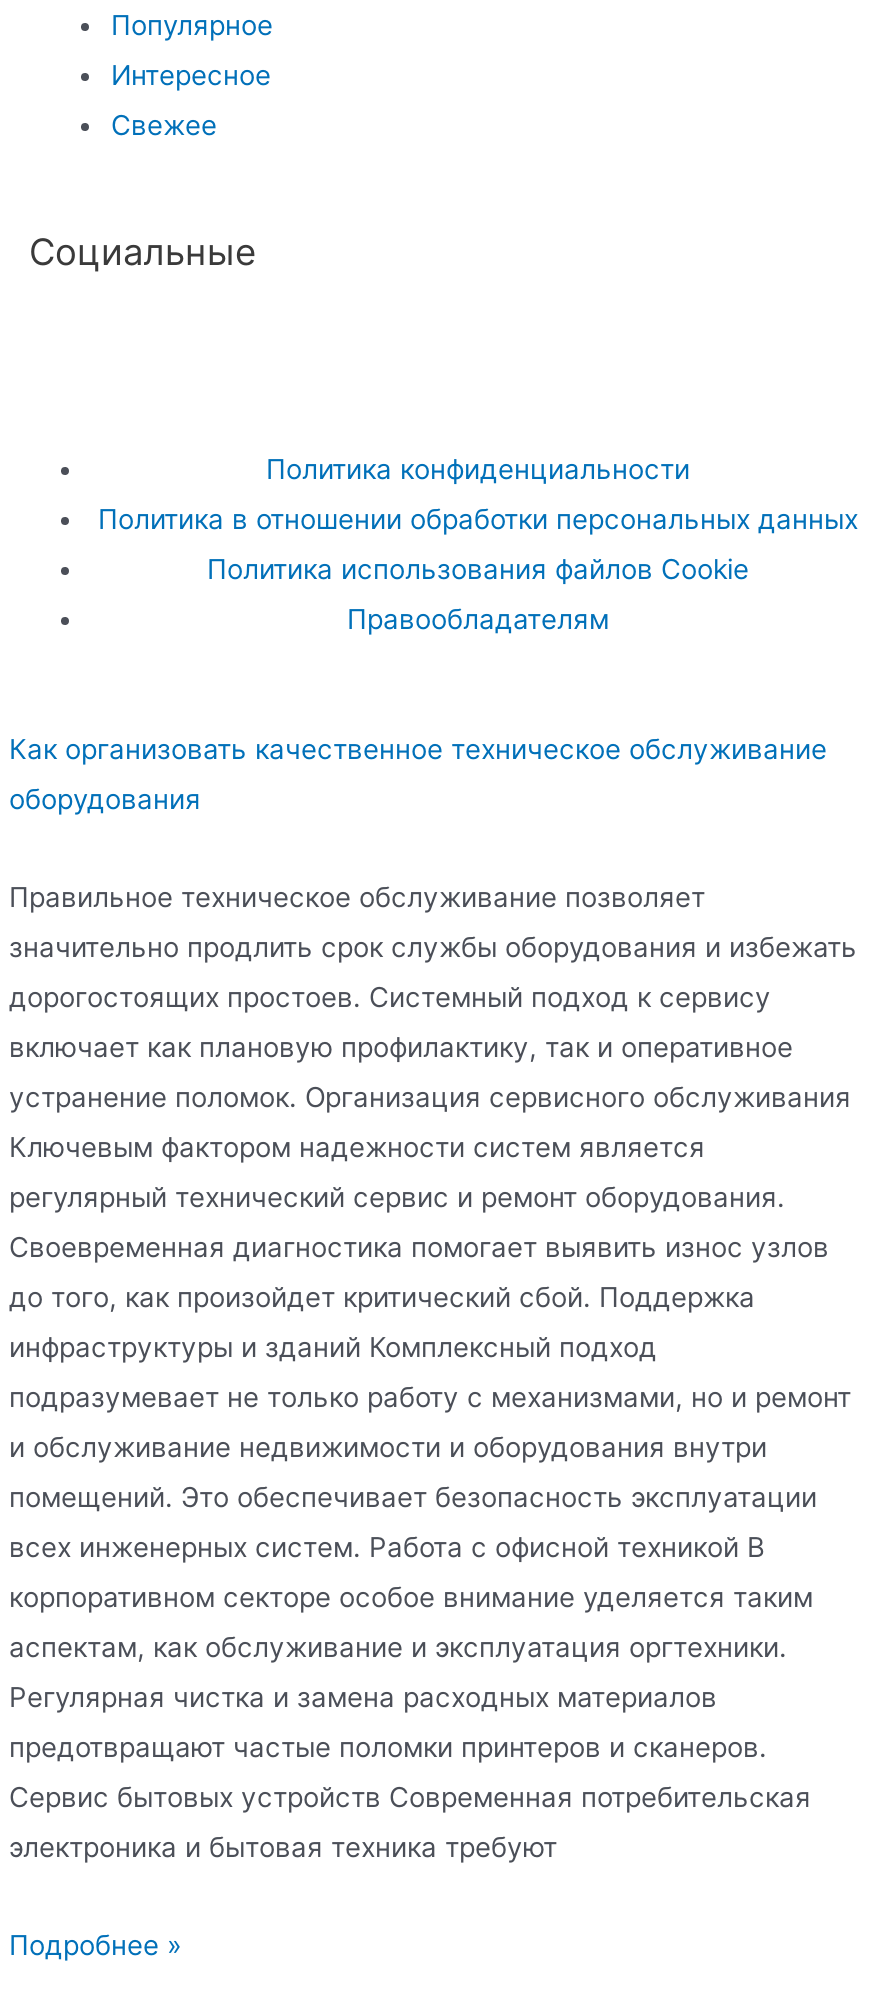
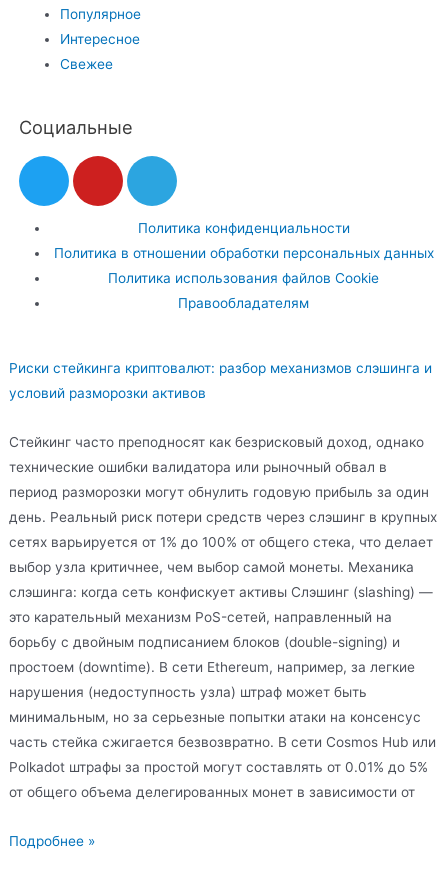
none -> [18,155,178,207] [image]
[9,733,857,1863] Как организовать качественное техническое обслуживание | оборудования | Правильное техническое обслуживание позволяет | значительно продлить срок службы оборудования и избежать | дорогостоящих простоев. Системный подход к сервису | включает как плановую профилактику, так и оперативное | устранение поломок. Организация сервисного обслуживания | Ключевым фактором надежности систем является | регулярный технический сервис и ремонт оборудования. | Своевременная диагностика помогает выявить износ узлов | до того, как произойдет критический сбой. Поддержка | инфраструктуры и зданий Комплексный подход | подразумевает не только работу с механизмами, но и ремонт | и обслуживание недвижимости и оборудования внутри | помещений. Это обеспечивает безопасность эксплуатации | всех инженерных систем. Работа с офисной техникой В | корпоративном секторе особое внимание уделяется таким | аспектам, как обслуживание и эксплуатация оргтехники. | Регулярная чистка и замена расходных материалов | предотвращают частые поломки принтеров и сканеров. | Сервис бытовых устройств Современная потребительская | электроника и бытовая техника требуют -> [9,360,437,800] Риски стейкинга криптовалют: разбор механизмов слэшинга и | условий разморозки активов | Стейкинг часто преподносят как безрисковый доход, однако | технические ошибки валидатора или рыночный обвал в | период разморозки могут обнулить годовую прибыль за один | день. Реальный риск потери средств через слэшинг в крупных | сетях варьируется от 1% до 100% от общего стека, что делает | выбор узла критичнее, чем выбор самой монеты. Механика | слэшинга: когда сеть конфискует активы Слэшинг (slashing) — | это карательный механизм PoS-сетей, направленный на | борьбу с двойным подписанием блоков (double-signing) и | простоем (downtime). В сети Ethereum, например, за легкие | нарушения (недоступность узла) штраф может быть | минимальным, но за серьезные попытки атаки на консенсус | часть стейка сжигается безвозвратно. В сети Cosmos Hub или | Polkadot штрафы за простой могут составлять от 0.01% до 5% | от общего объема делегированных монет в зависимости от

